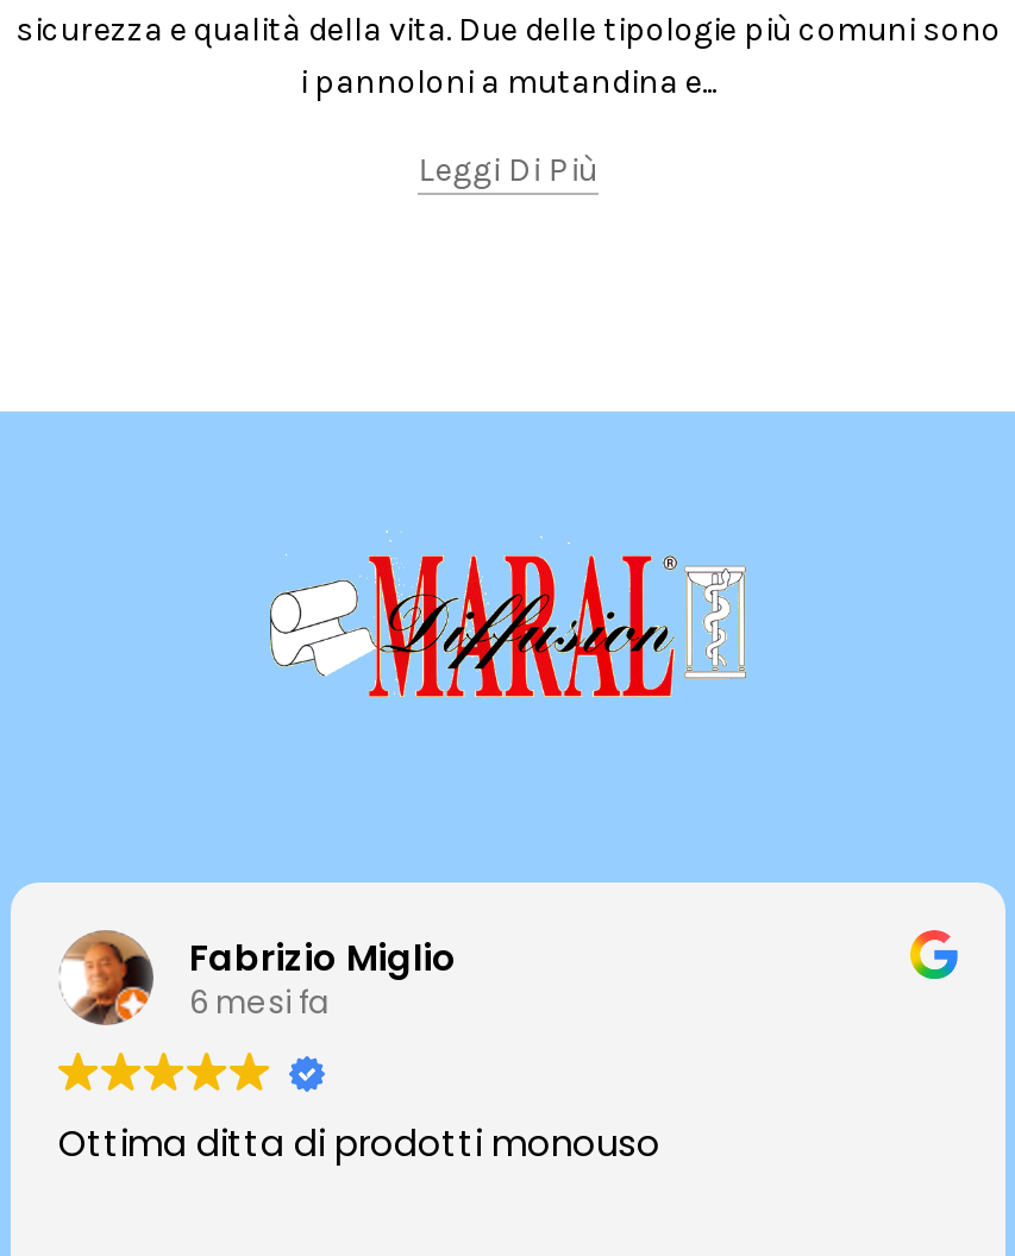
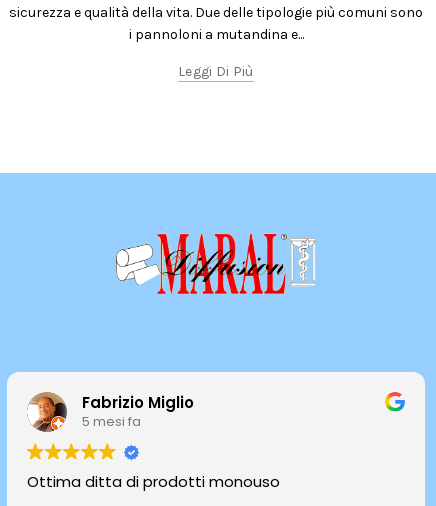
[189,980,330,1025] 6 mesi fa -> [82,412,141,431] 5 mesi fa

